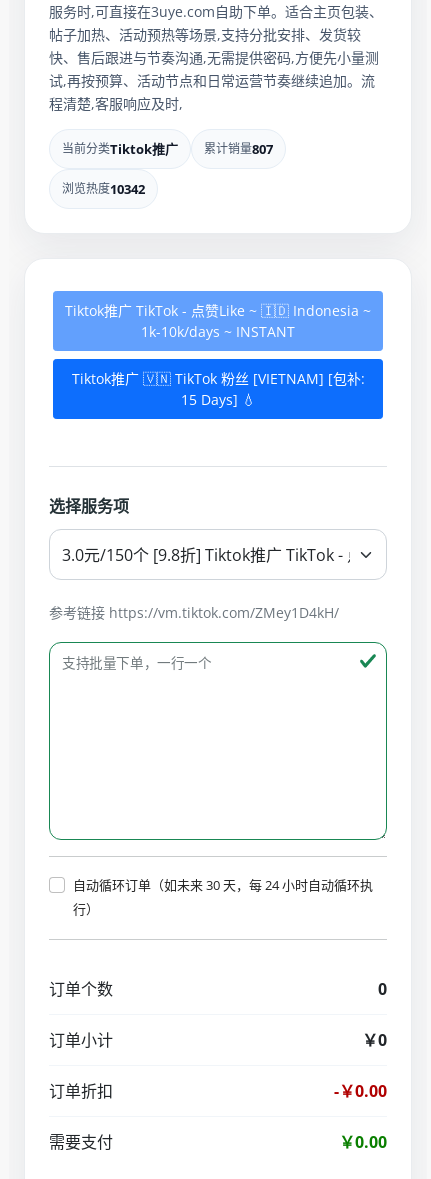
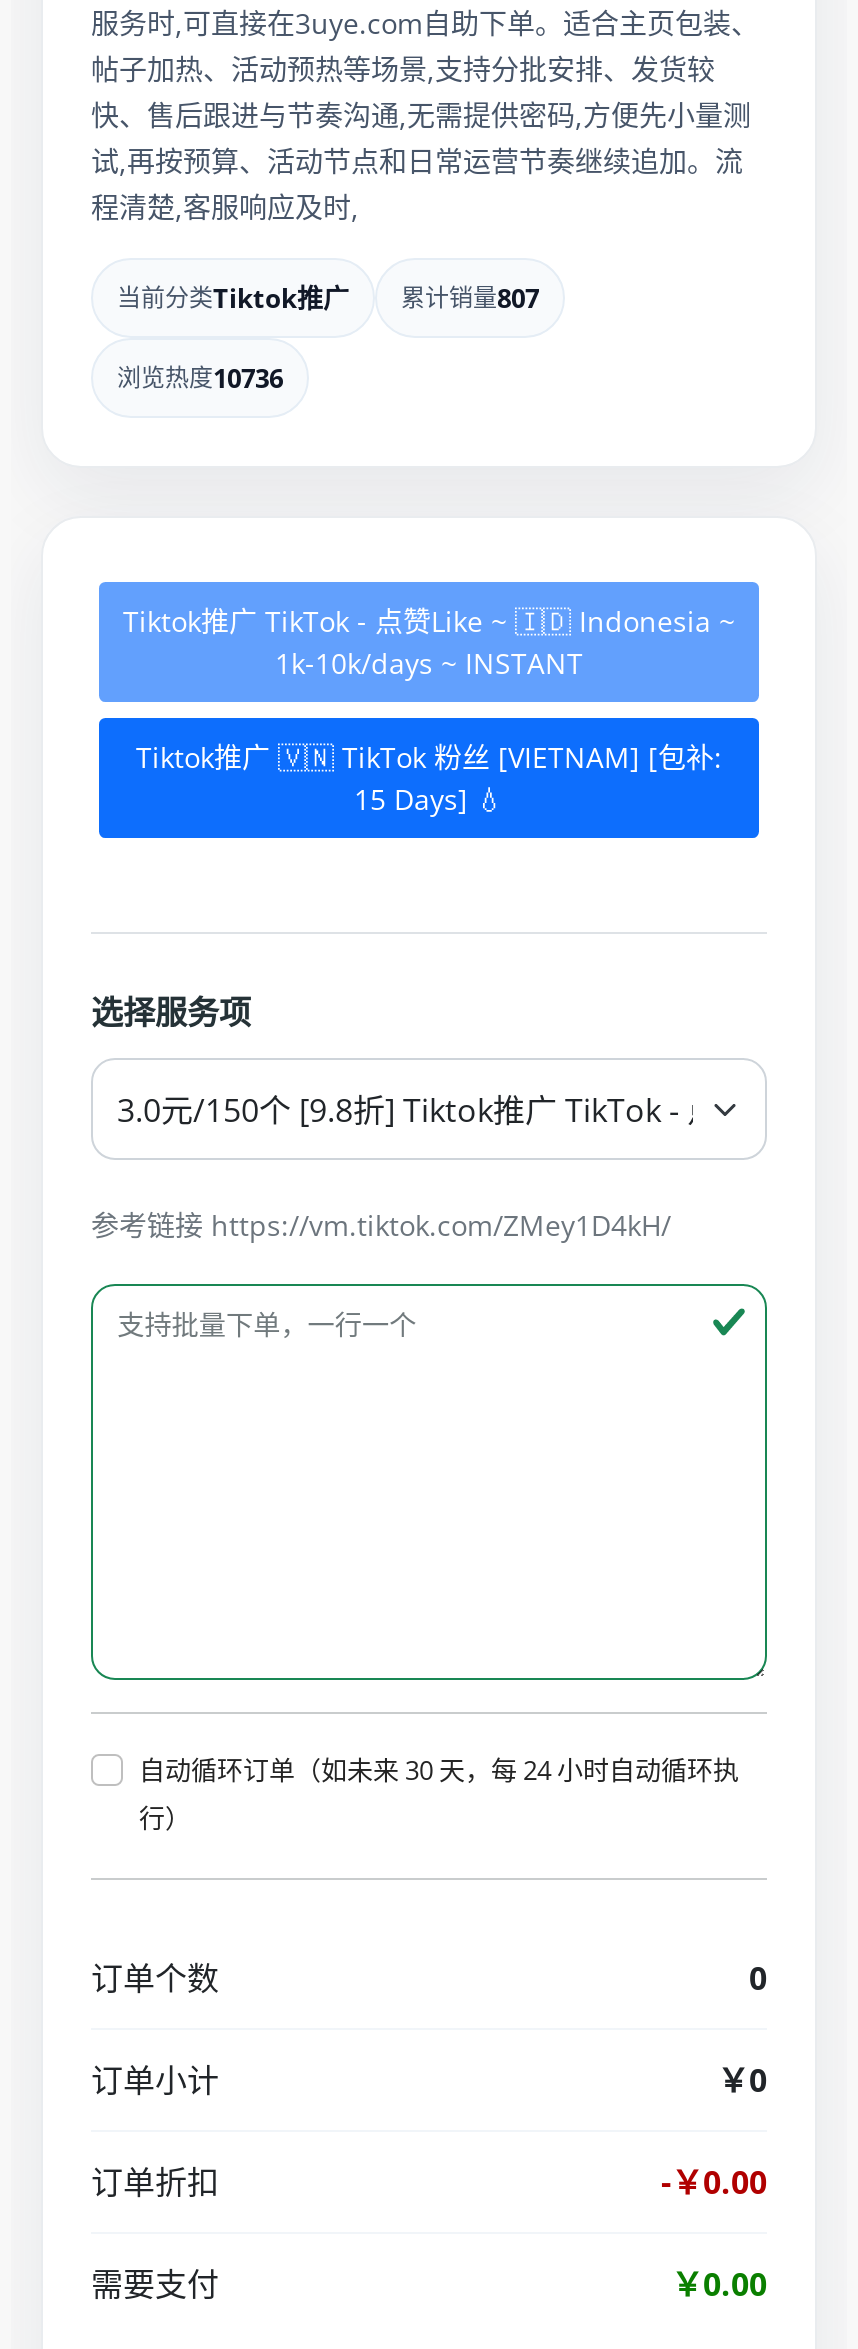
[62,180,145,198] 浏览热度10342 -> [117,360,283,396] 浏览热度10736

